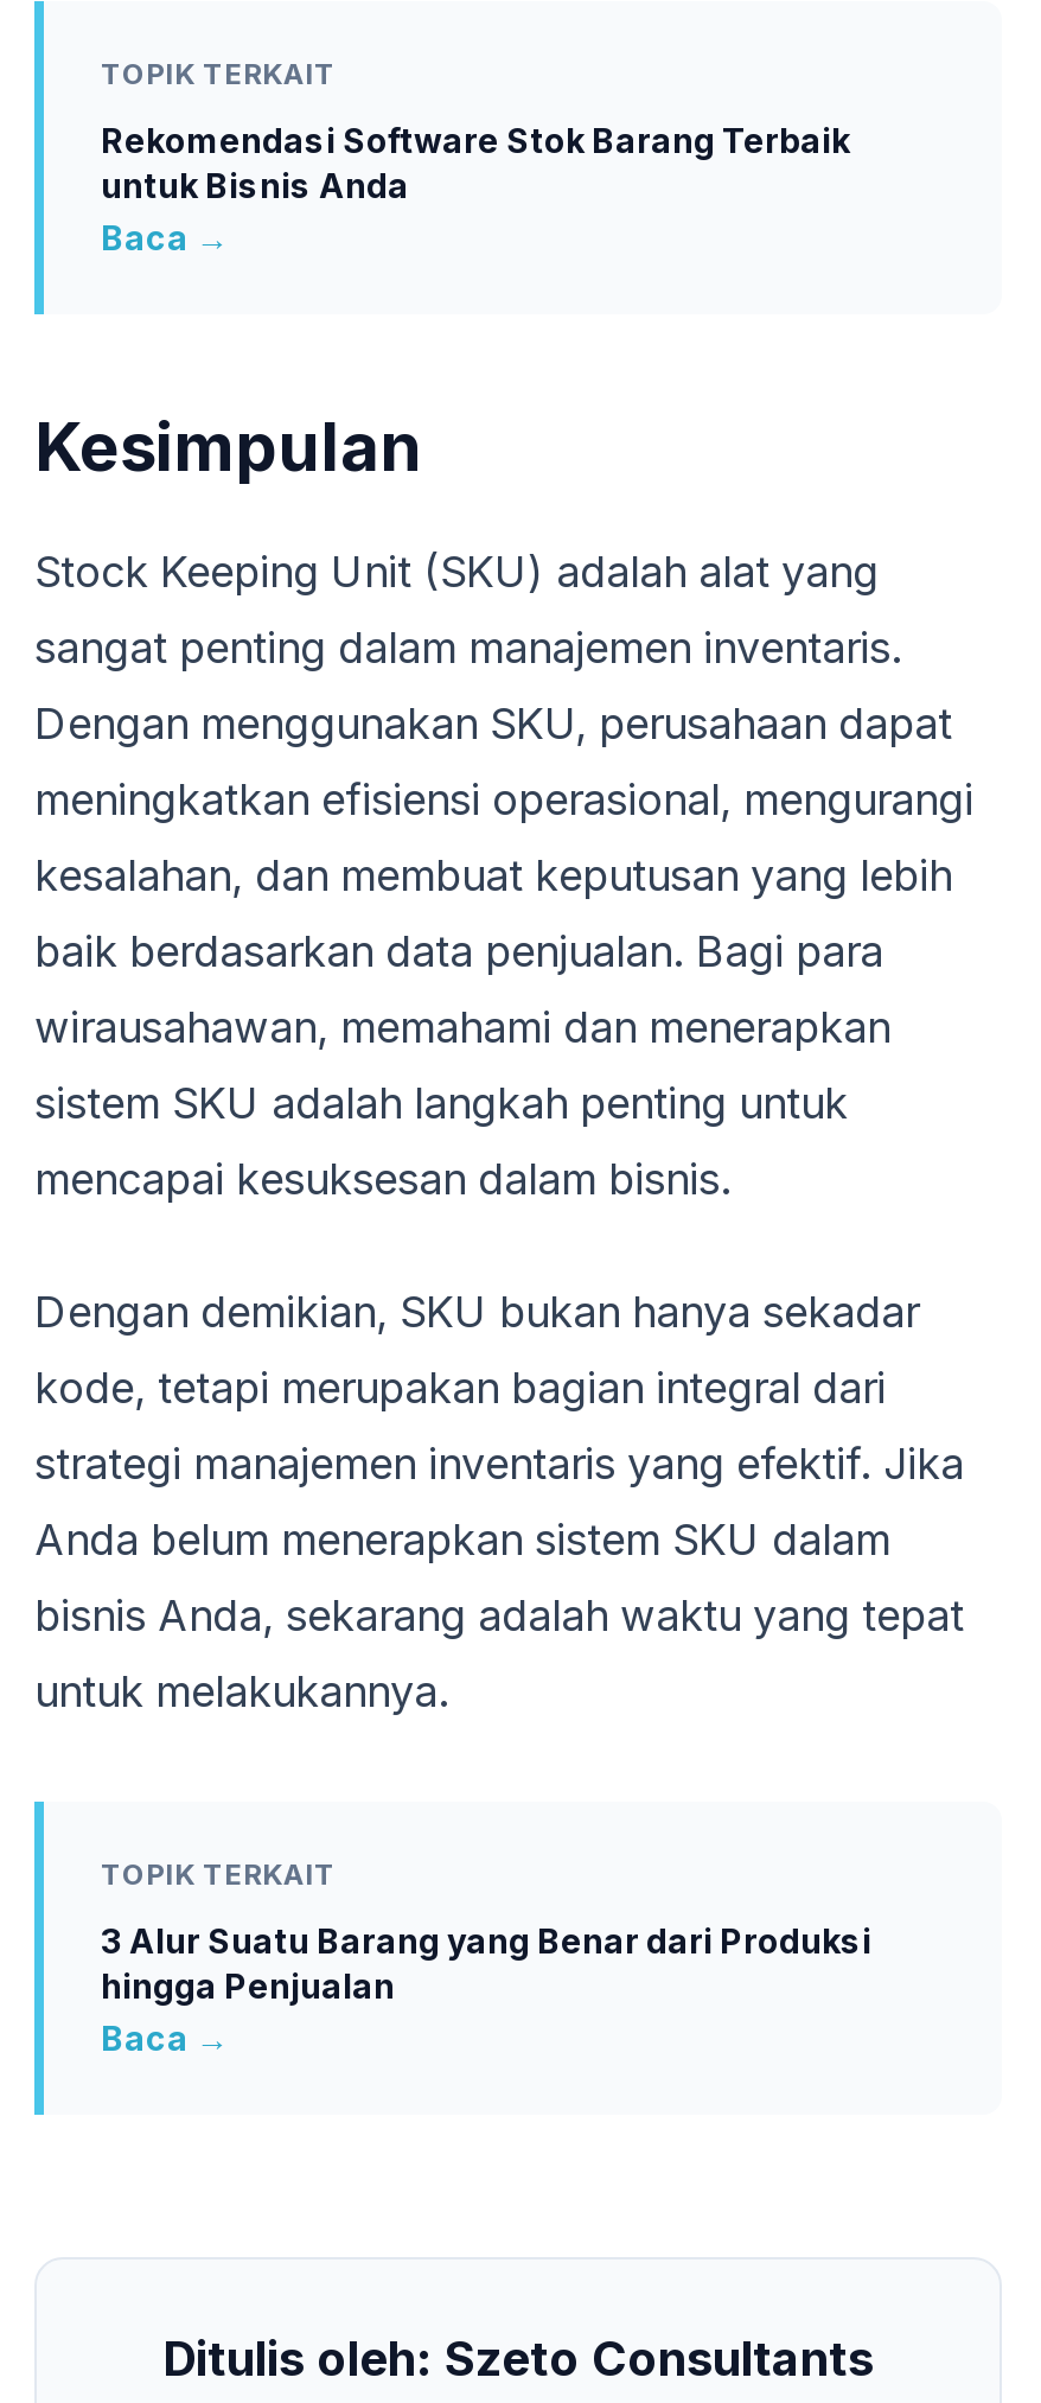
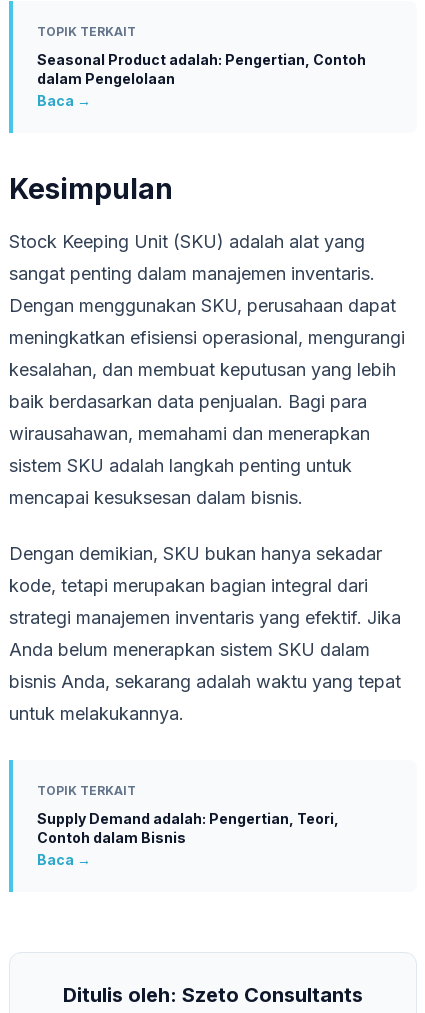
[101,120,850,206] Rekomendasi Software Stok Barang Terbaik | untuk Bisnis Anda -> [37,51,366,87] Seasonal Product adalah: Pengertian, Contoh | dalam Pengelolaan
[101,1921,871,2006] 3 Alur Suatu Barang yang Benar dari Produksi | hingga Penjualan -> [37,810,339,846] Supply Demand adalah: Pengertian, Teori, | Contoh dalam Bisnis

